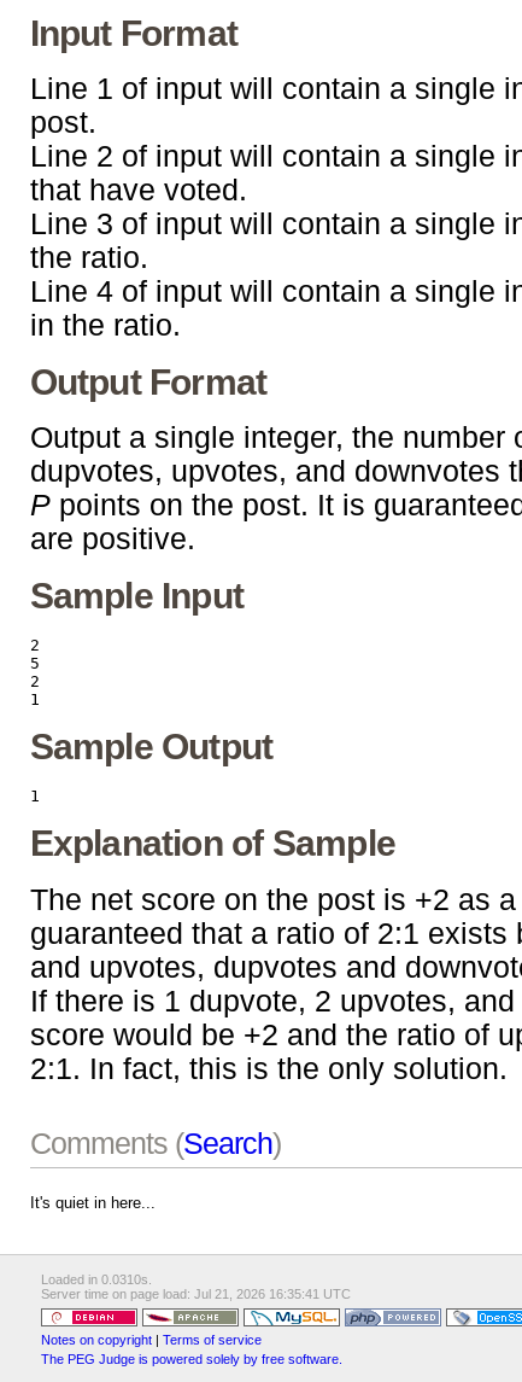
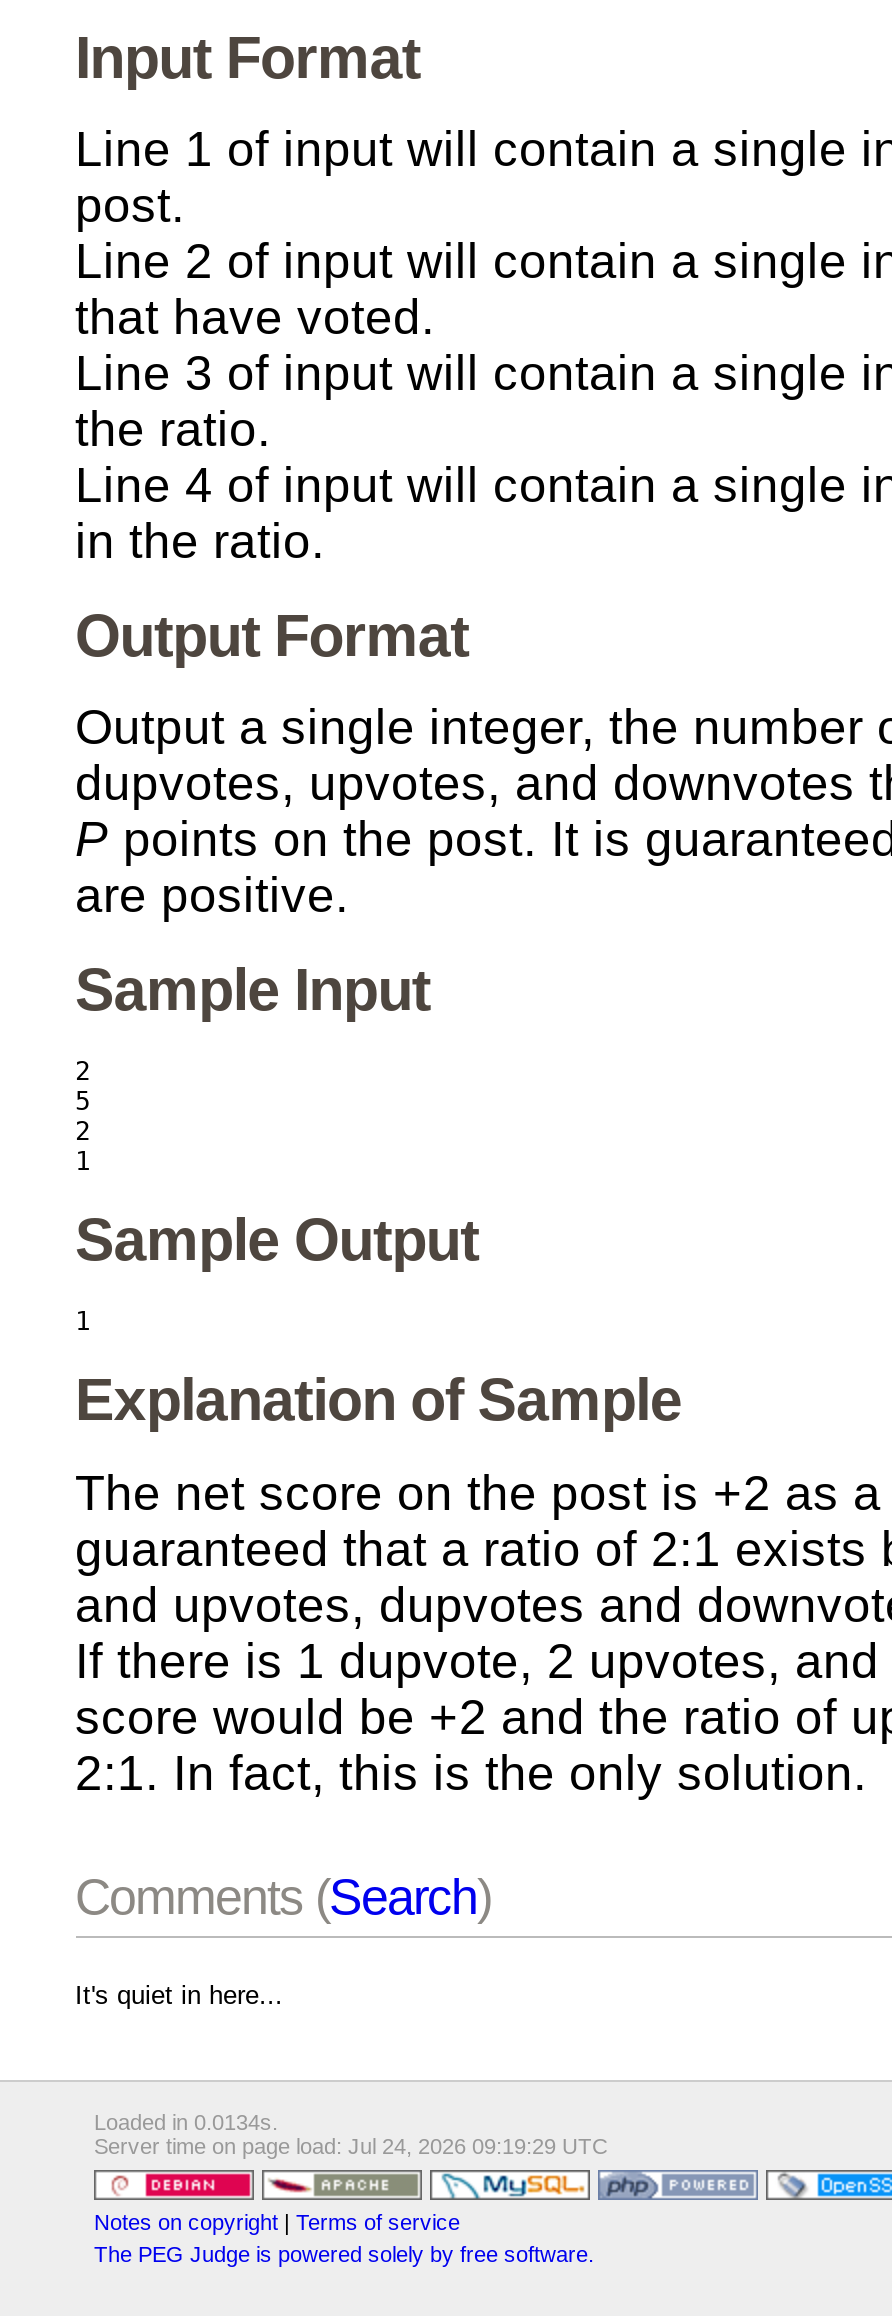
[41,1272,152,1286] Loaded in 0.0310s. -> [94,2109,278,2133] Loaded in 0.0134s.
[41,1286,351,1301] Server time on page load: Jul 21, 2026 16:35:41 UTC -> [94,2133,608,2157] Server time on page load: Jul 24, 2026 09:19:29 UTC

